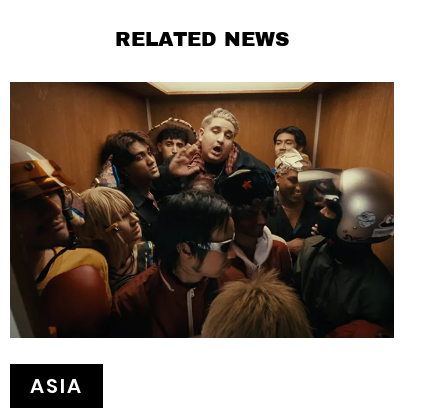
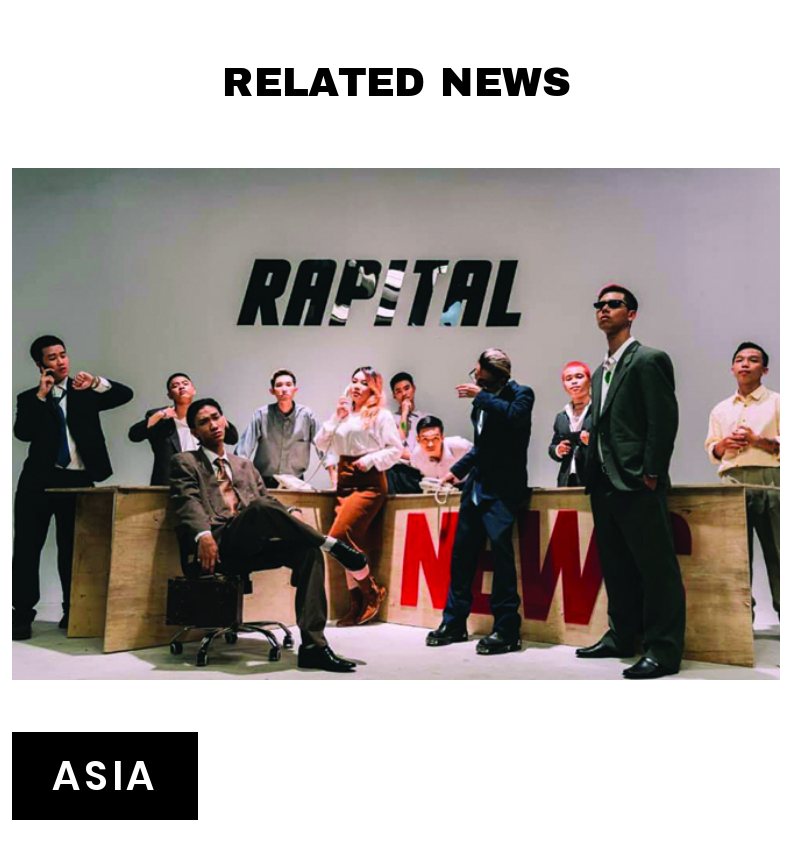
[9,81,395,339] [image] -> [10,167,782,681] [image]

